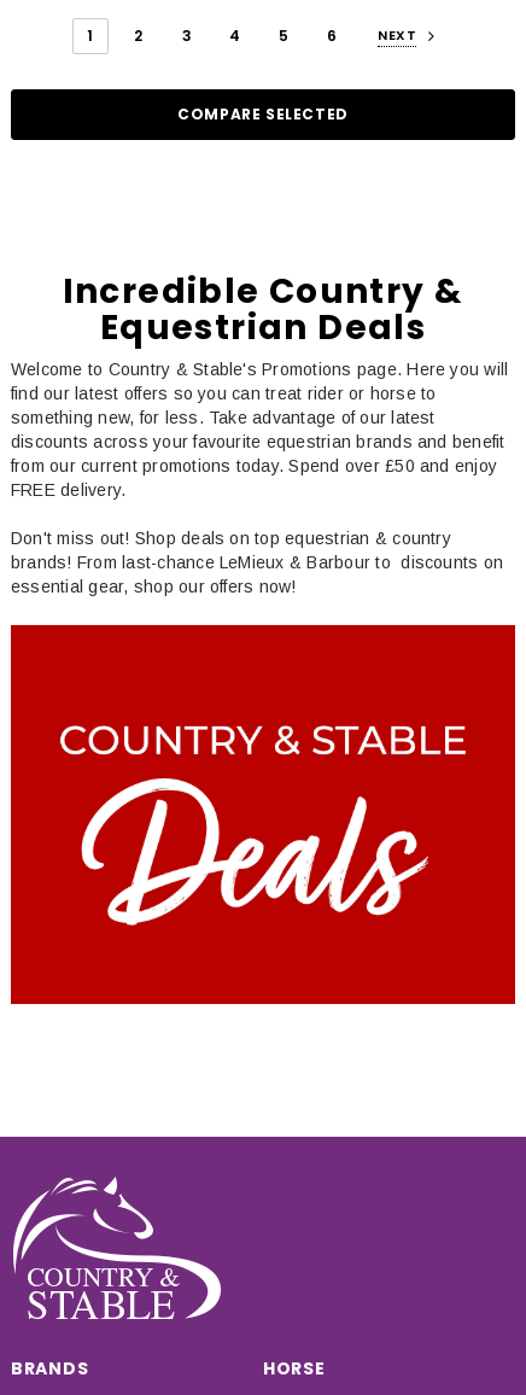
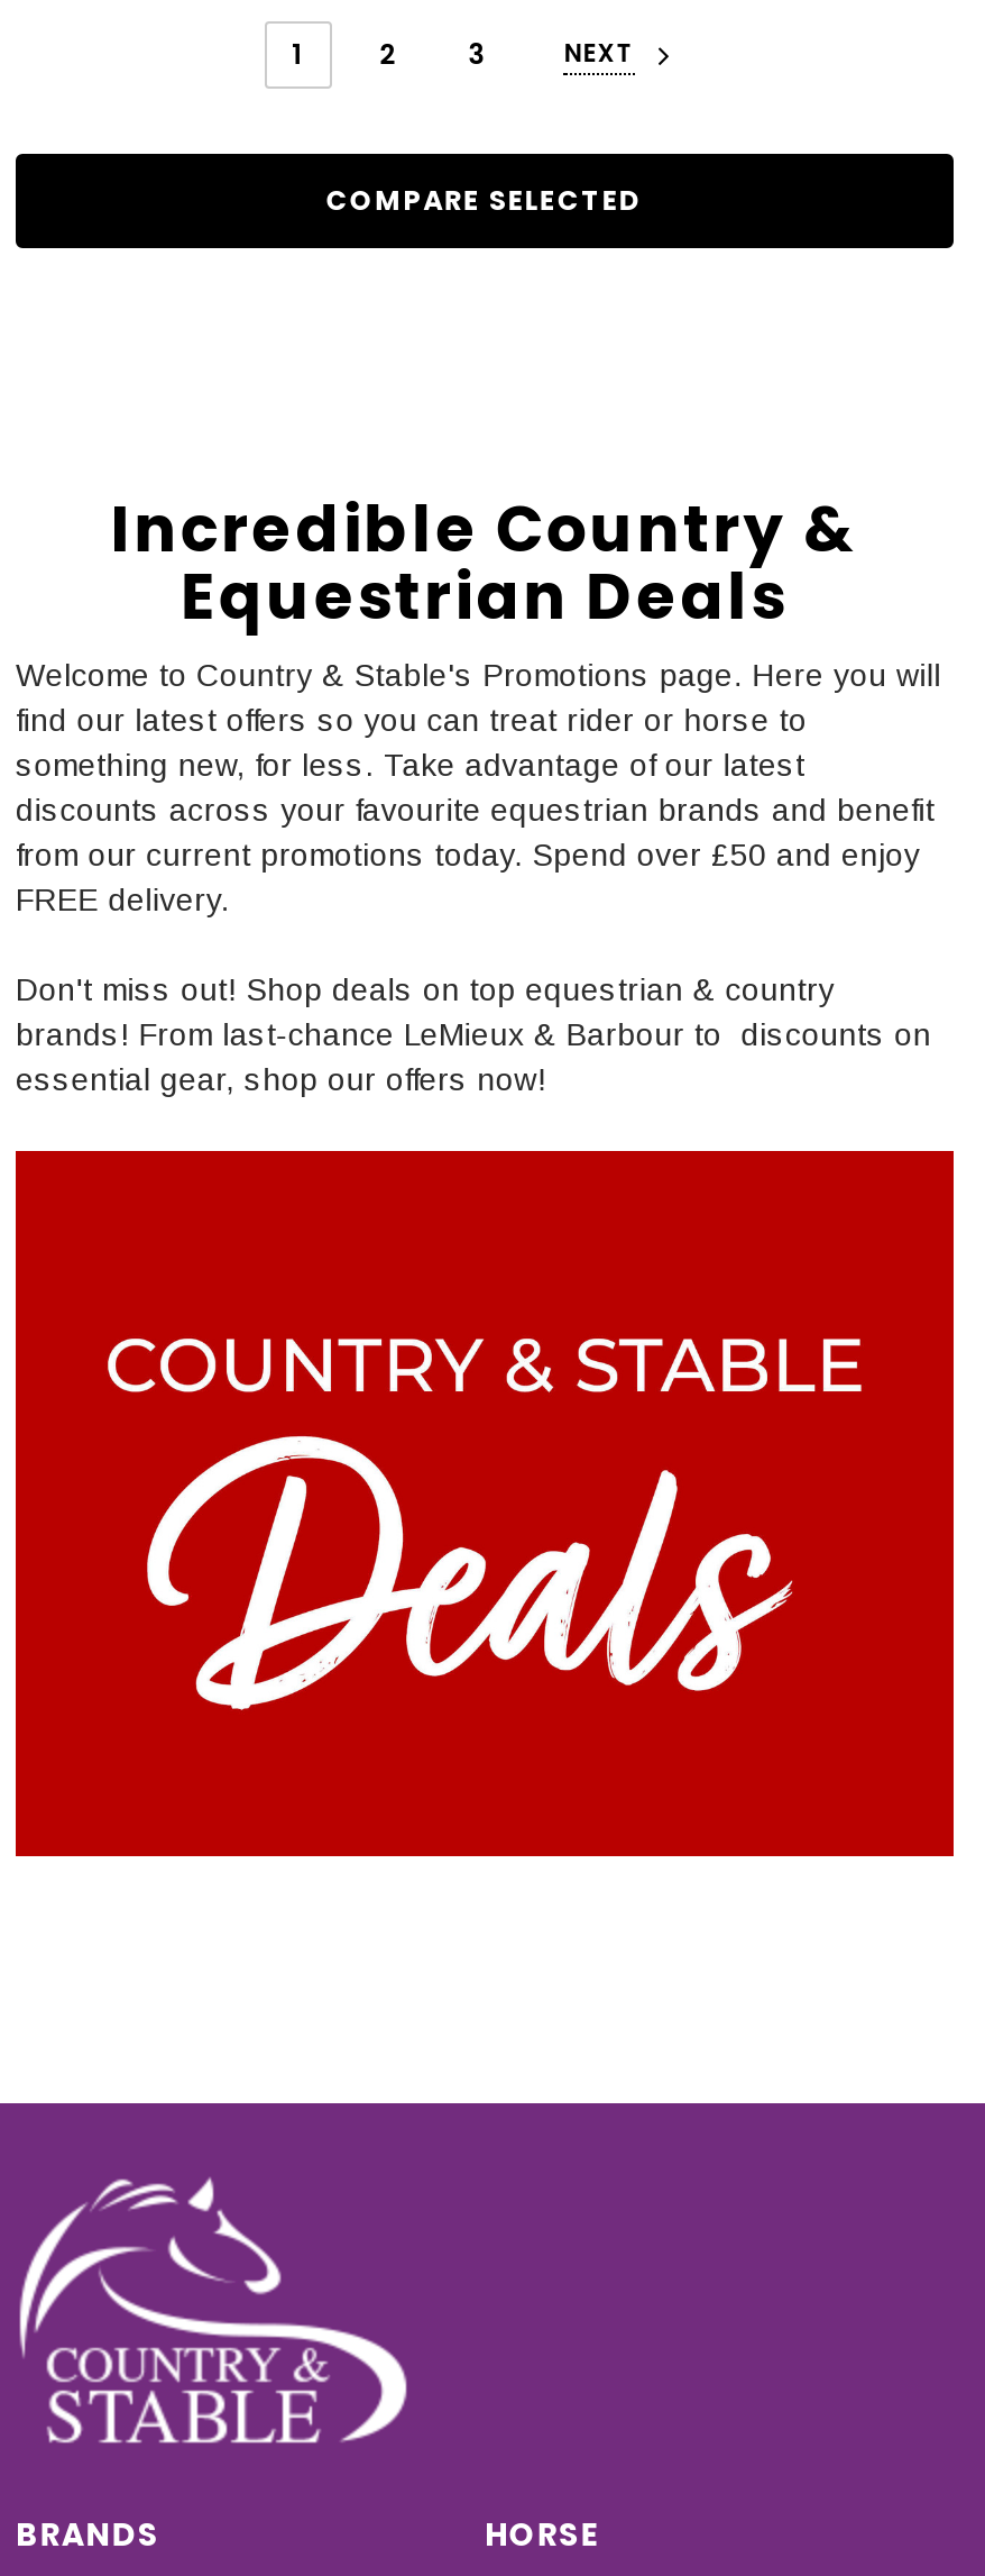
[230,26,337,46] 4 | 5 | 6 -> none

